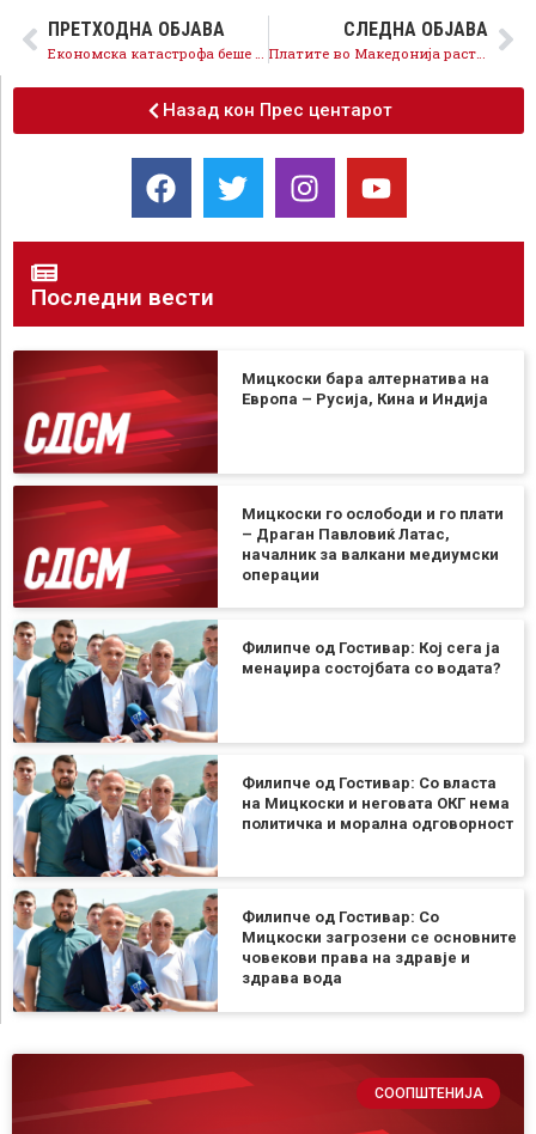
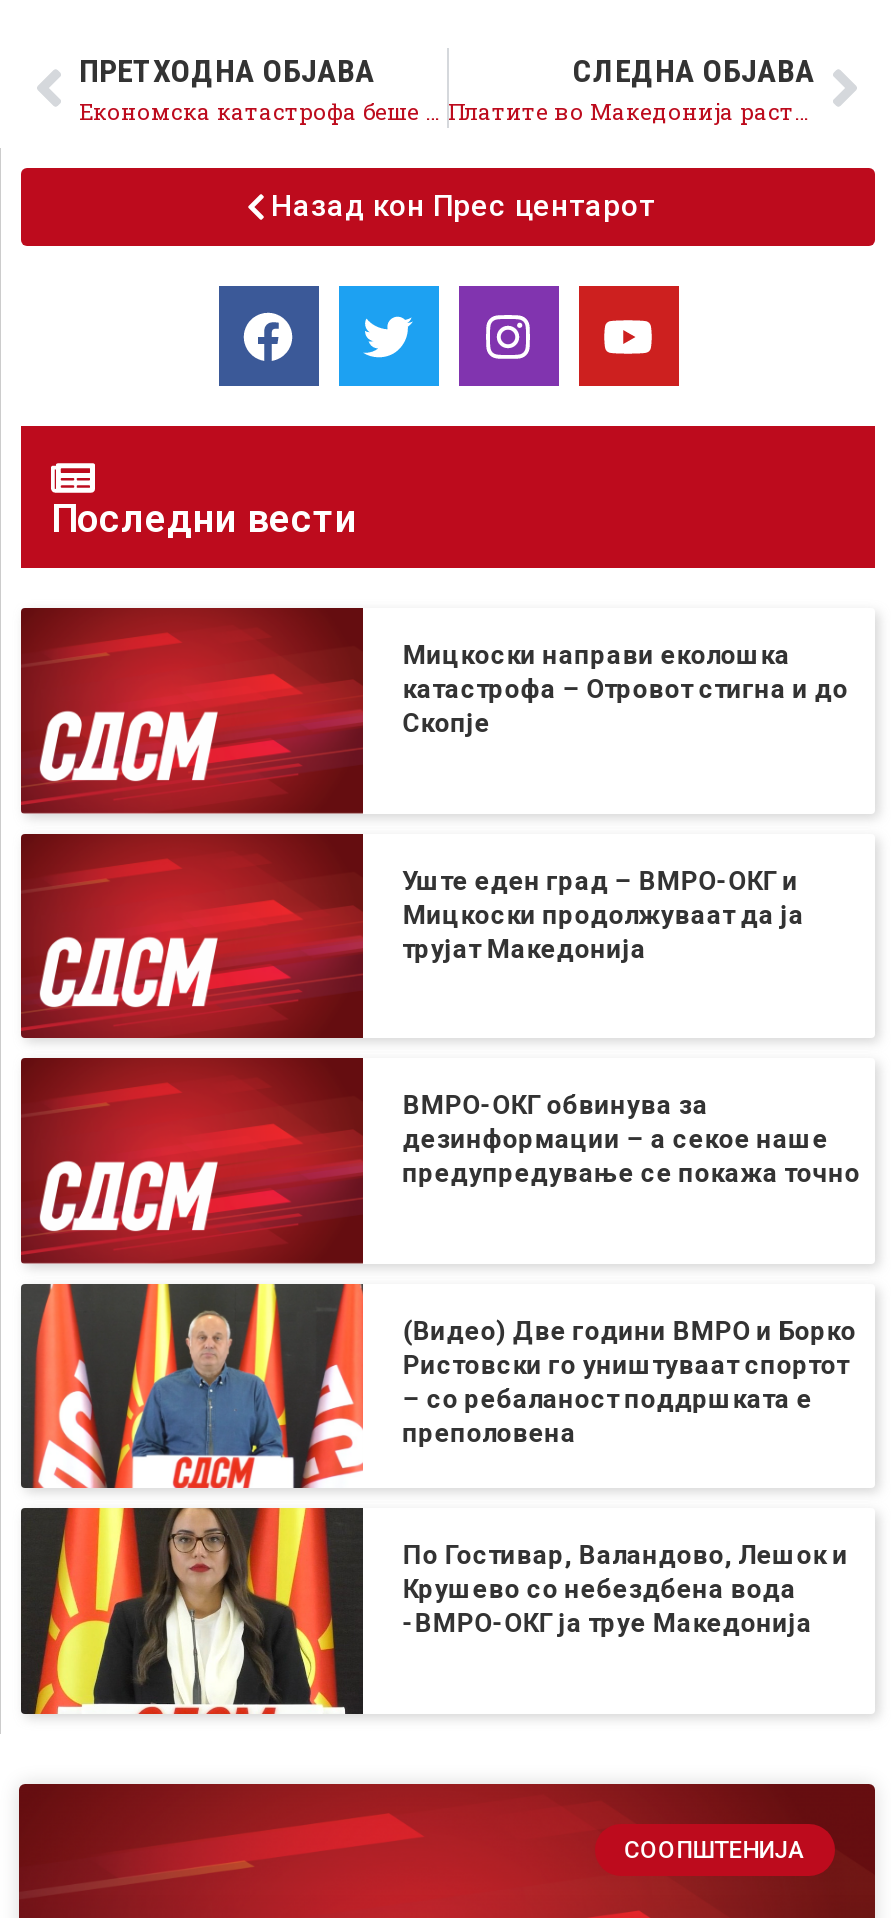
[241,370,489,408] Мицкоски бара алтернатива на | Европа – Русија, Кина и Индија -> [403,640,849,738] Мицкоски направи еколошка | катастрофа – Отровот стигна и до | Скопје
[241,504,503,583] Мицкоски го ослободи и го плати | – Драган Павловиќ Латас, | началник за валкани медиумски | операции -> [403,865,805,963] Уште еден град – ВМРО-ОКГ и | Мицкоски продолжуваат да ја | трујат Македонија
[12,618,501,744] [image] | Филипче од Гостивар: Кој сега ја | менаџира состојбата со водата? -> [19,1056,861,1266] [image] | ВМРО-ОКГ обвинува за | дезинформации – а секое наше | предупредување се покажа точно
[12,755,513,878] [image] | Филипче од Гостивар: Со власта | на Мицкоски и неговата ОКГ нема | политичка и морална одговорност -> [19,1282,857,1490] [image] | (Видео) Две години ВМРО и Борко | Ристовски го уништуваат спортот | – со ребаланост поддршката е | преполовена
[12,888,517,1013] [image] | Филипче од Гостивар: Со | Мицкоски загрозени се основните | човекови права на здравје и | здрава вода -> [19,1506,849,1716] [image] | По Гостивар, Валандово, Лешок и | Крушево со небездбена вода | -ВМРО-ОКГ ја труе Македонија

